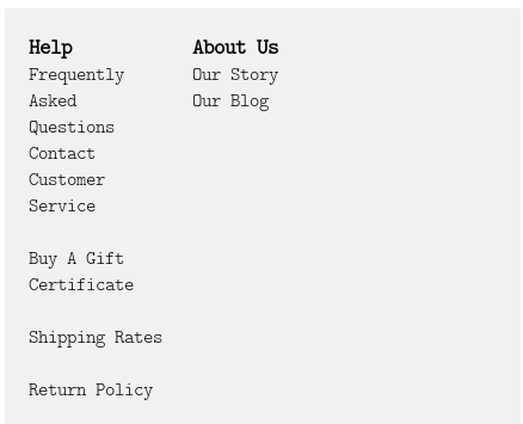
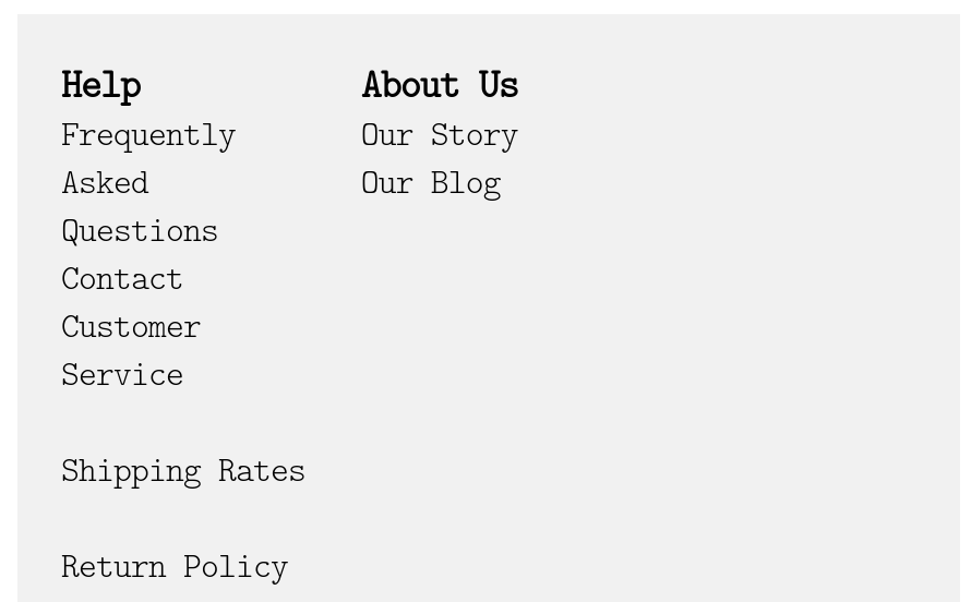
[29,244,134,297] Buy A Gift | Certificate -> none

